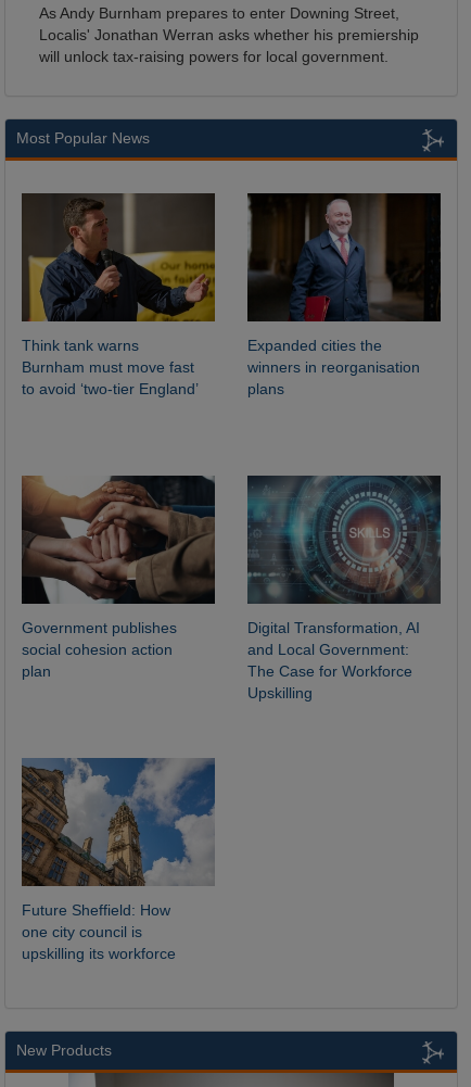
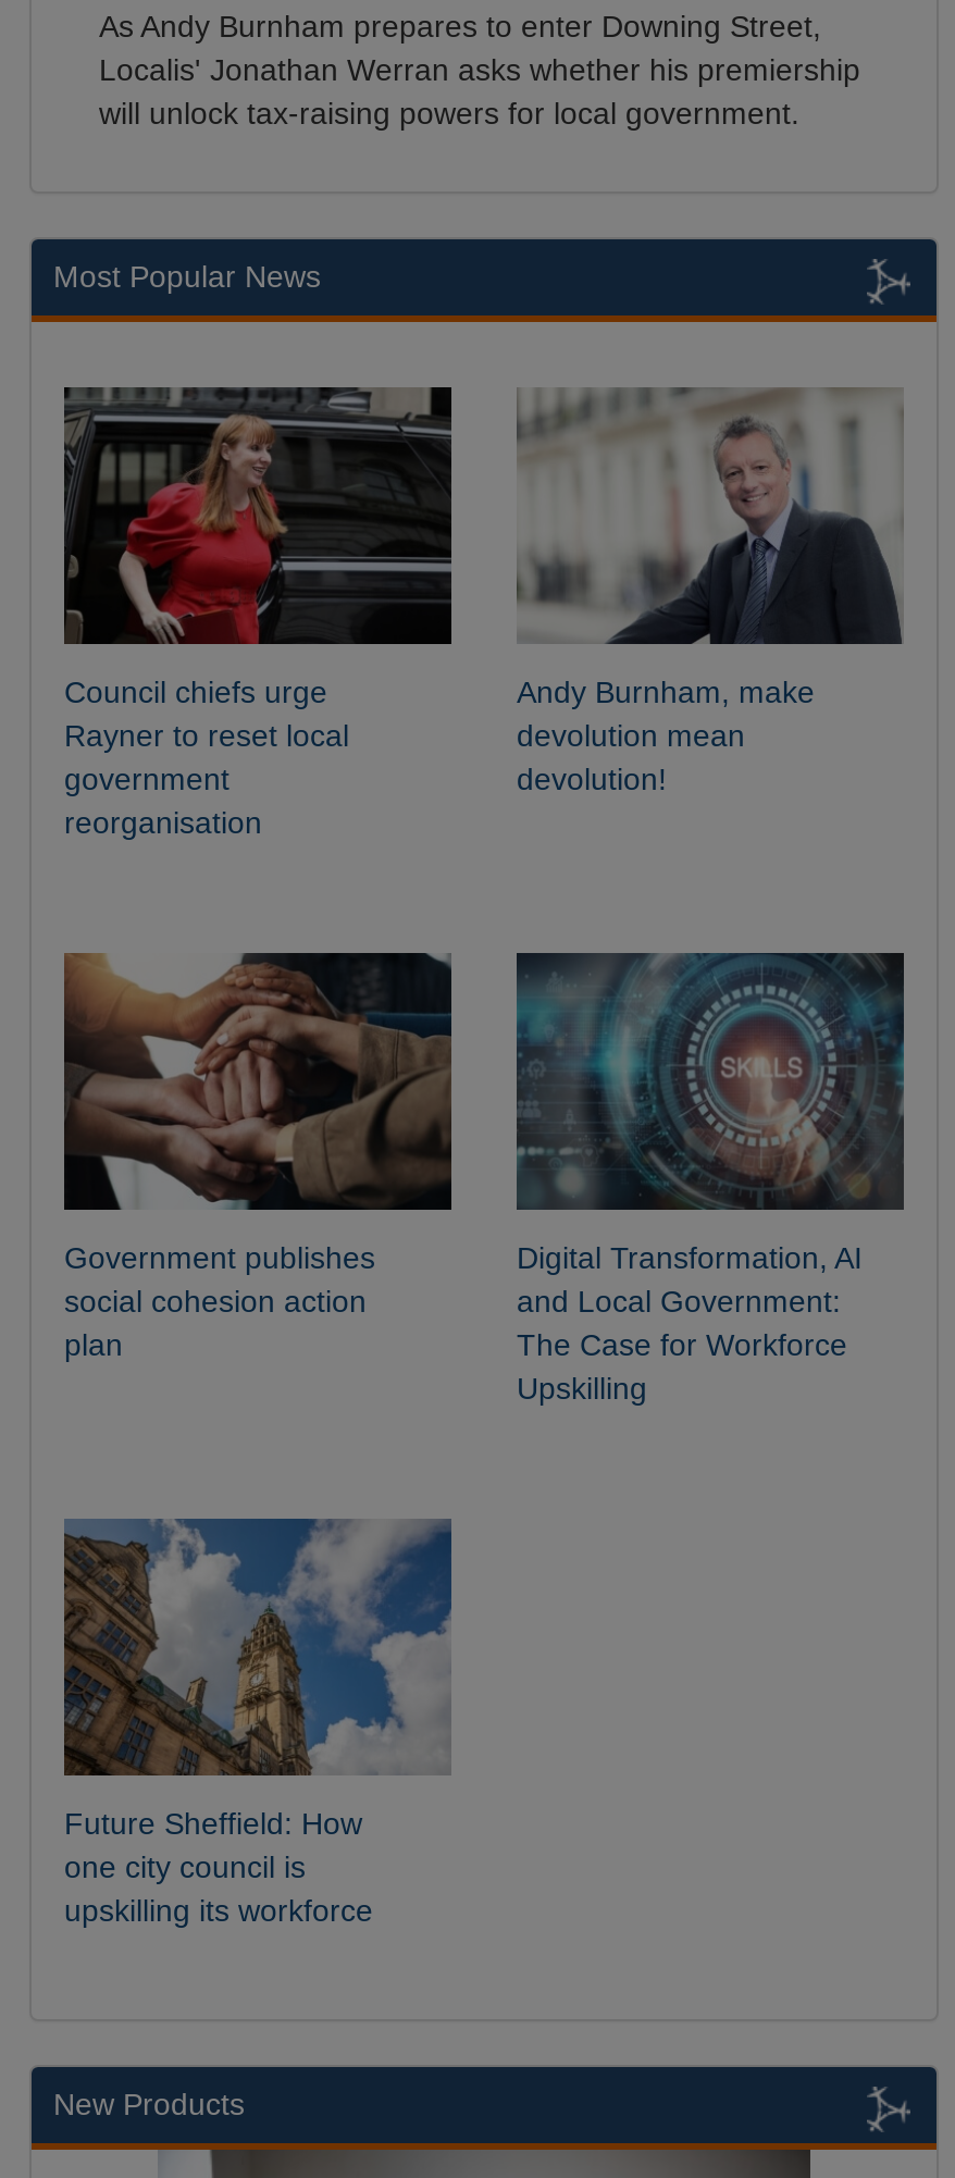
[22,193,216,398] [image] | Think tank warns | Burnham must move fast | to avoid ‘two-tier England’ -> [64,385,454,841] [image] | Council chiefs urge | Rayner to reset local | government | reorganisation
[246,192,442,398] [image] | Expanded cities the | winners in reorganisation | plans -> [517,387,904,797] [image] | Andy Burnham, make | devolution mean | devolution!

